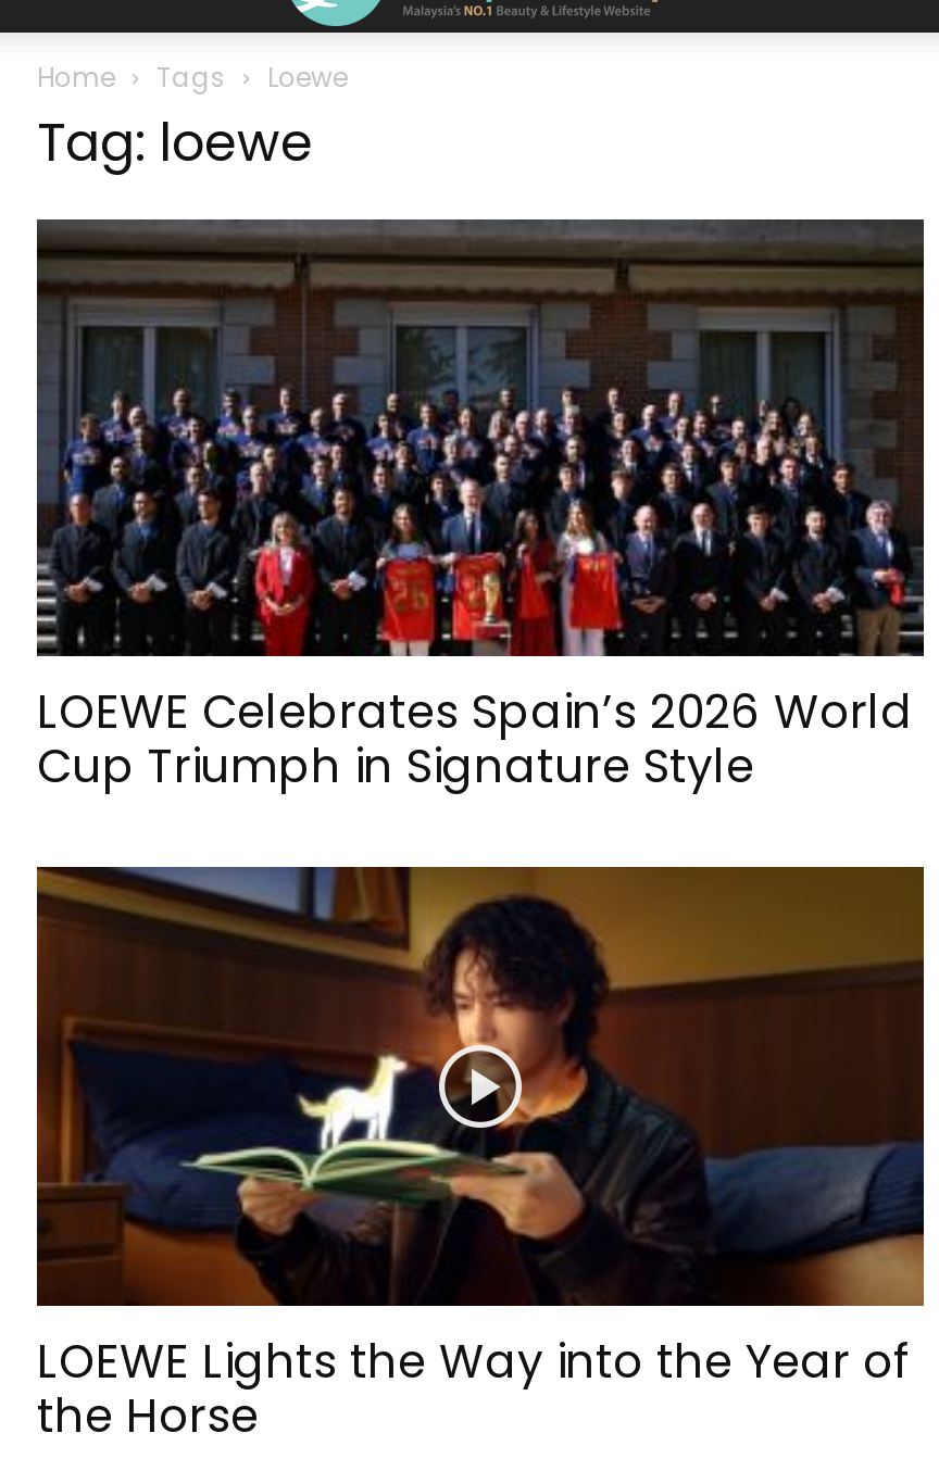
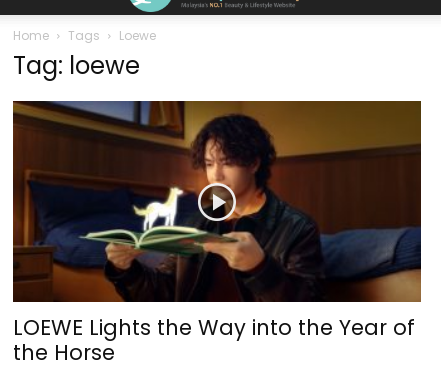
[37,219,926,799] [image] | LOEWE Celebrates Spain’s 2026 World | Cup Triumph in Signature Style -> none

